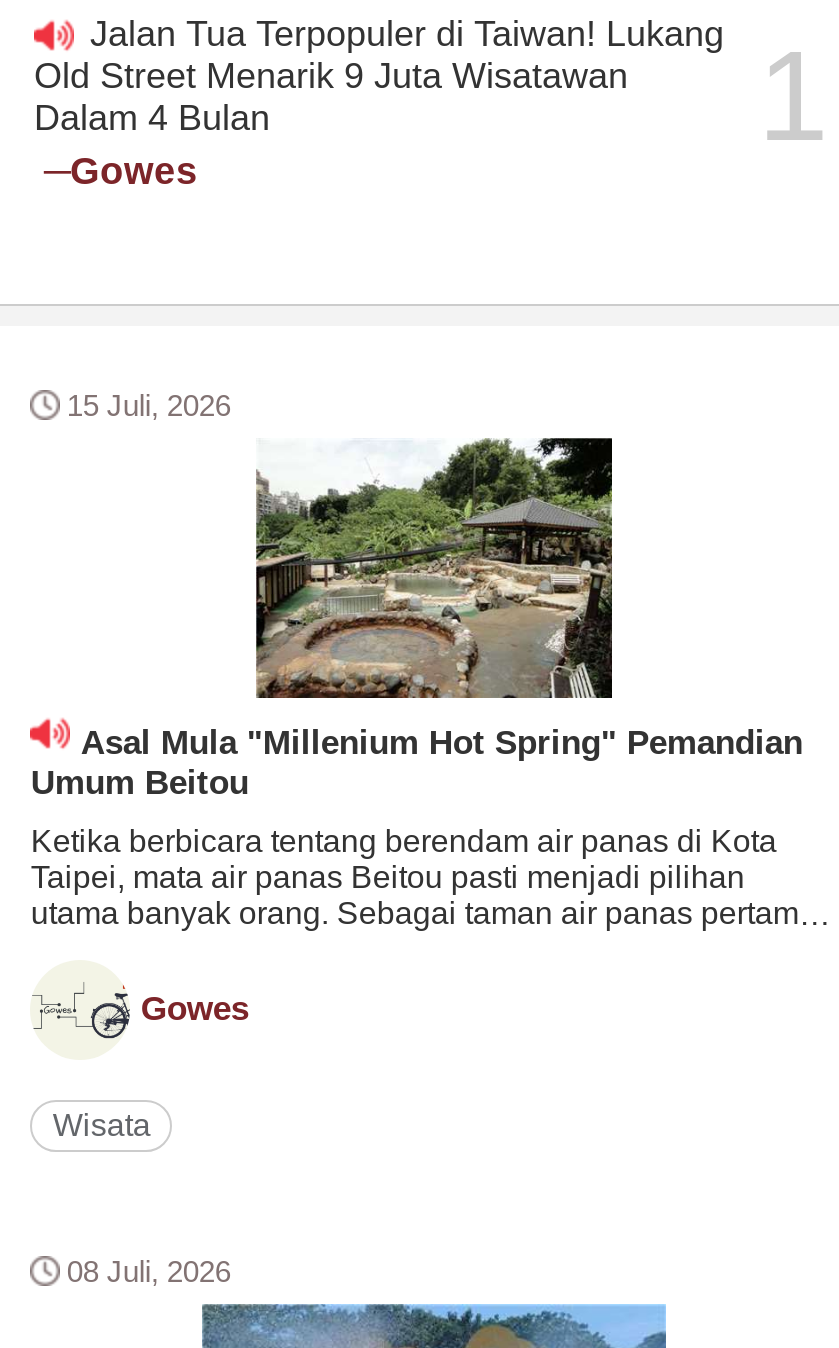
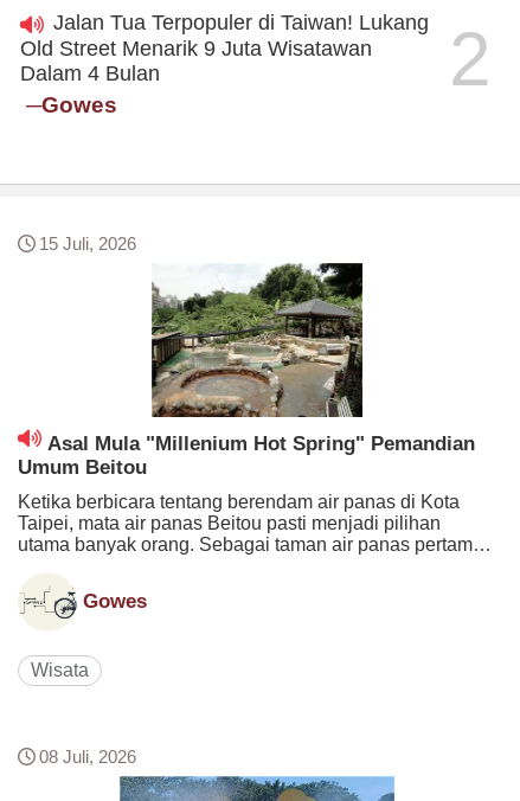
[80,14,830,169] Jalan Tua Terpopuler di Taiwan! Lukang 1 -> [47,11,491,102] Jalan Tua Terpopuler di Taiwan! Lukang 2

